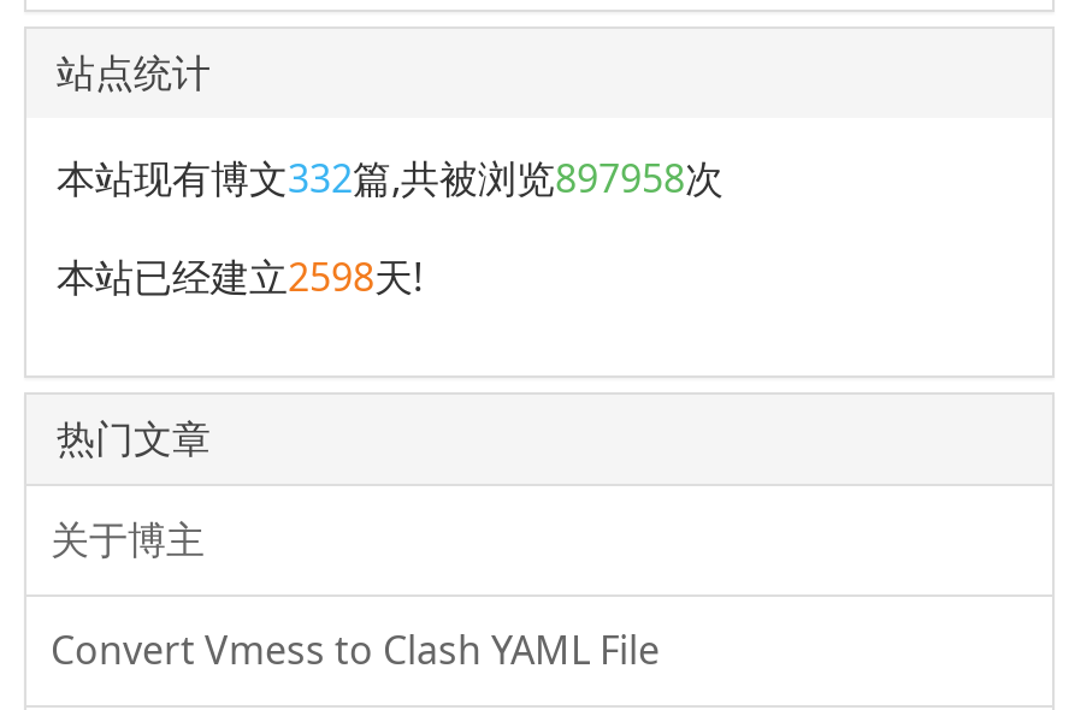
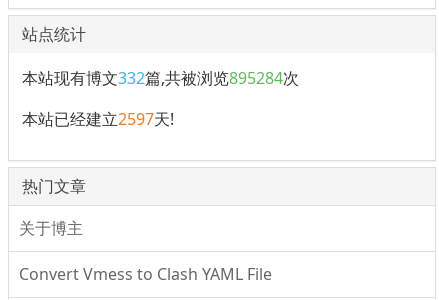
[57,151,724,204] 本站现有博文332篇,共被浏览897958次 -> [21,67,298,89] 本站现有博文332篇,共被浏览895284次
[57,250,423,303] 本站已经建立2598天! -> [21,108,173,130] 本站已经建立2597天!

